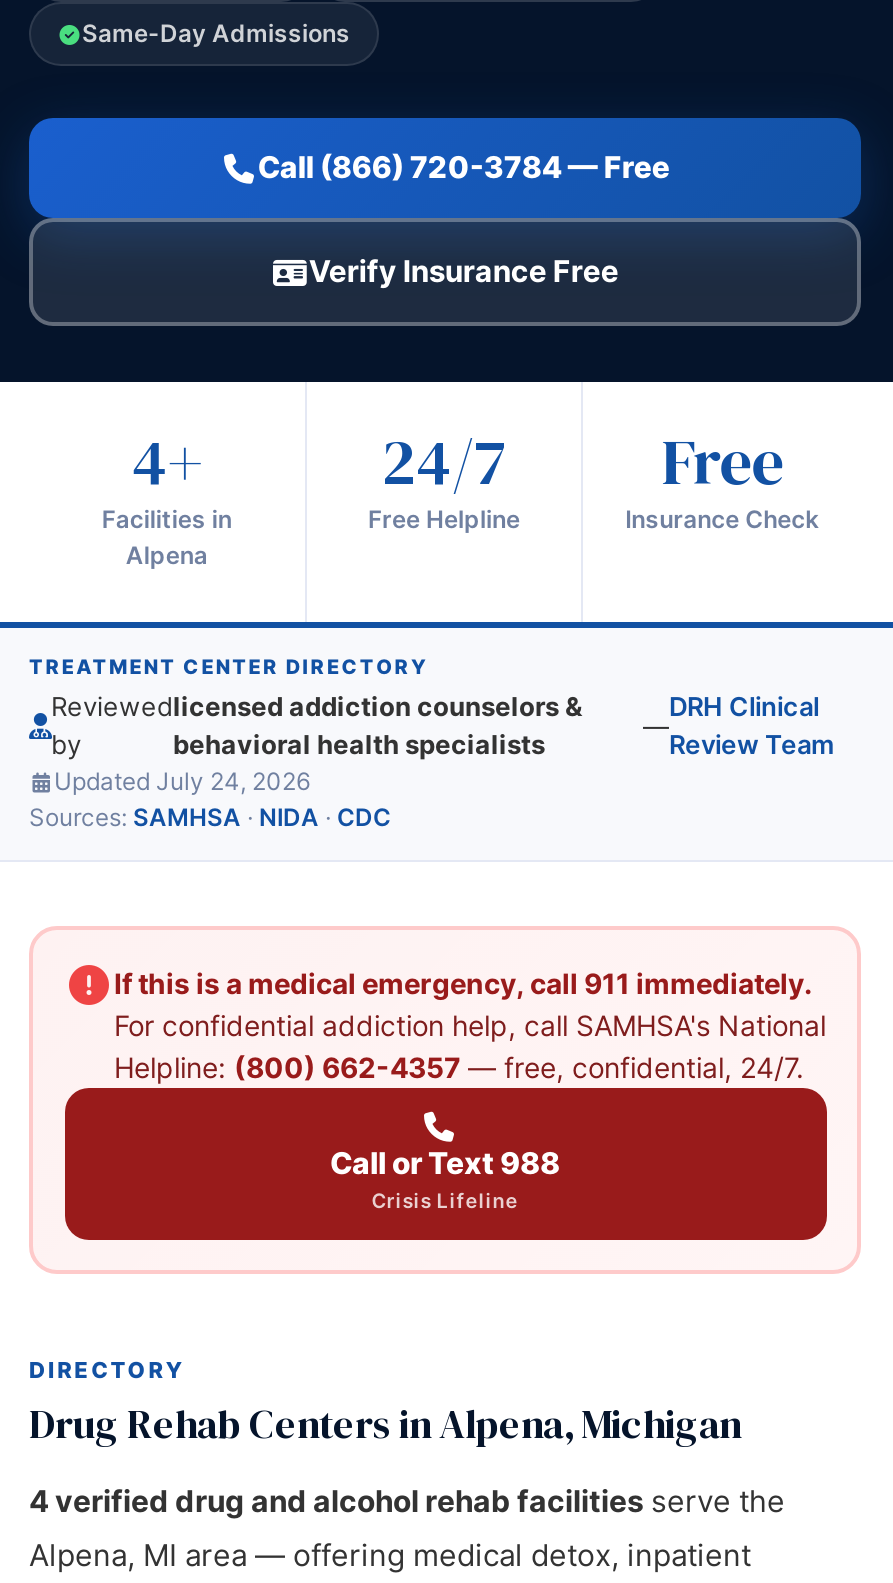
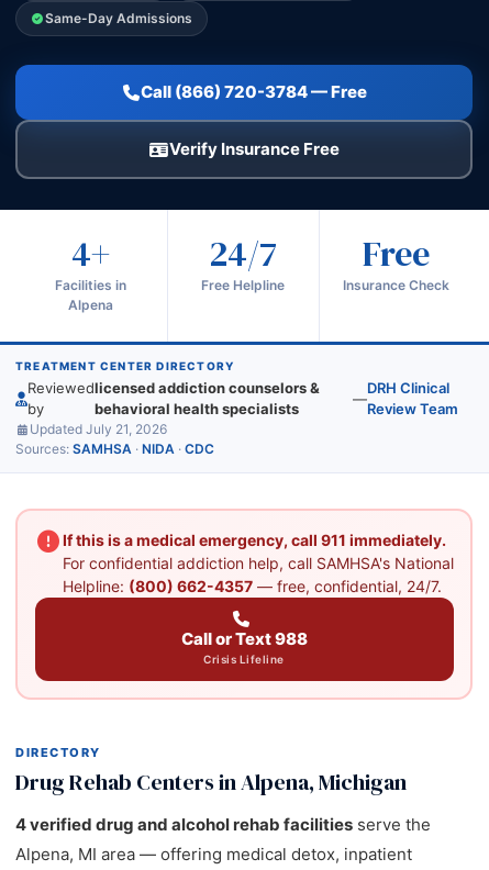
[54,766,310,796] Updated July 24, 2026 -> [29,421,166,437] Updated July 21, 2026

